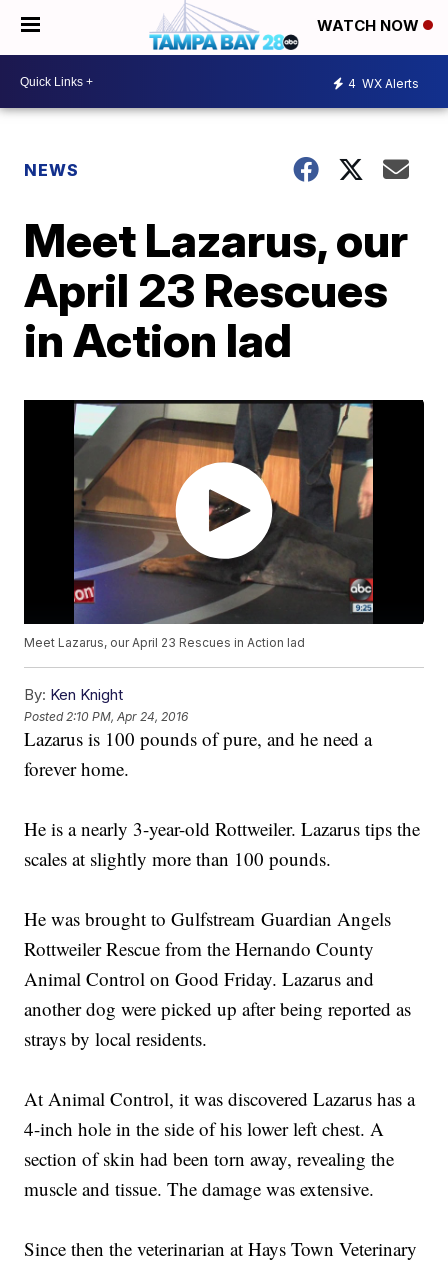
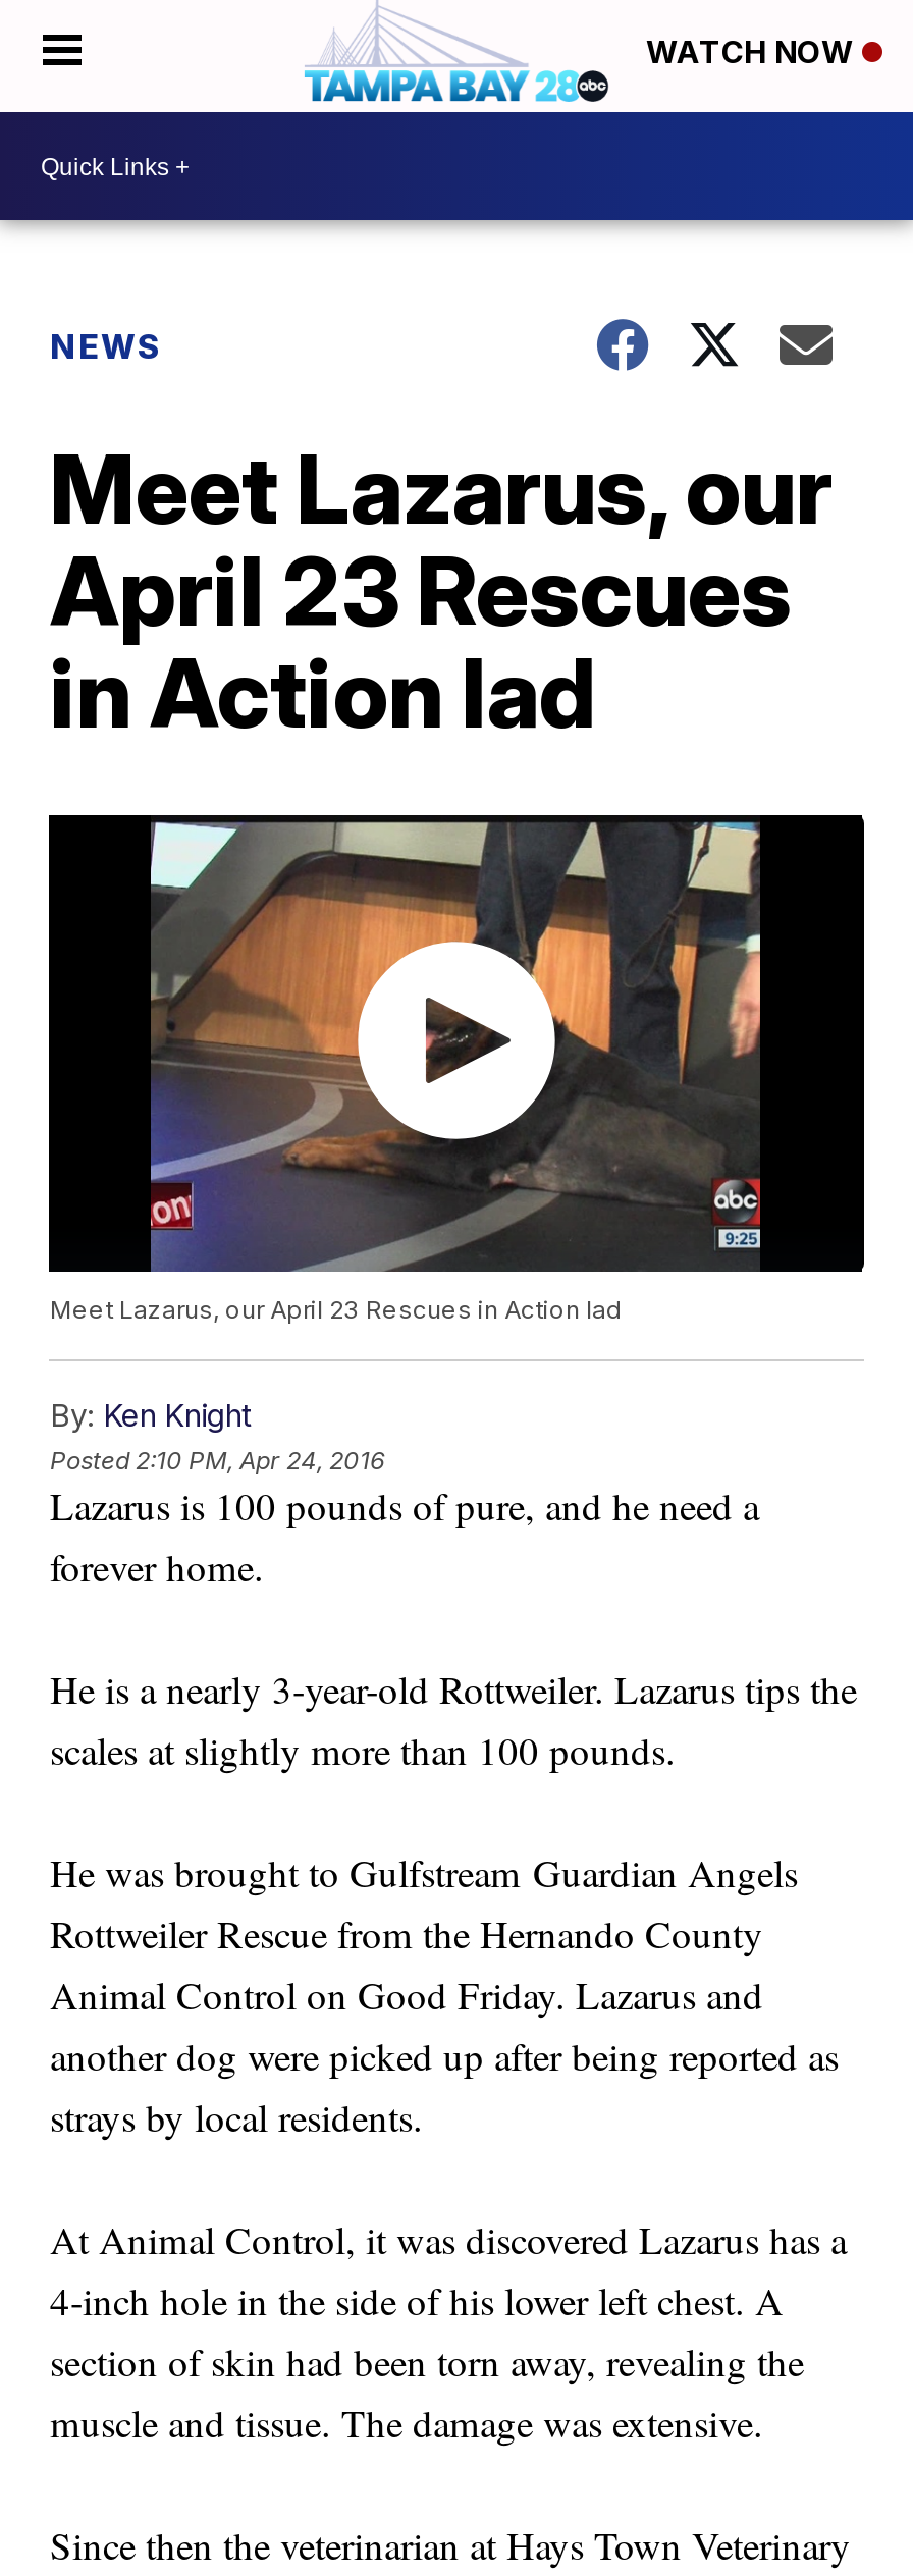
[348,75,419,90] 4 WX Alerts -> none

